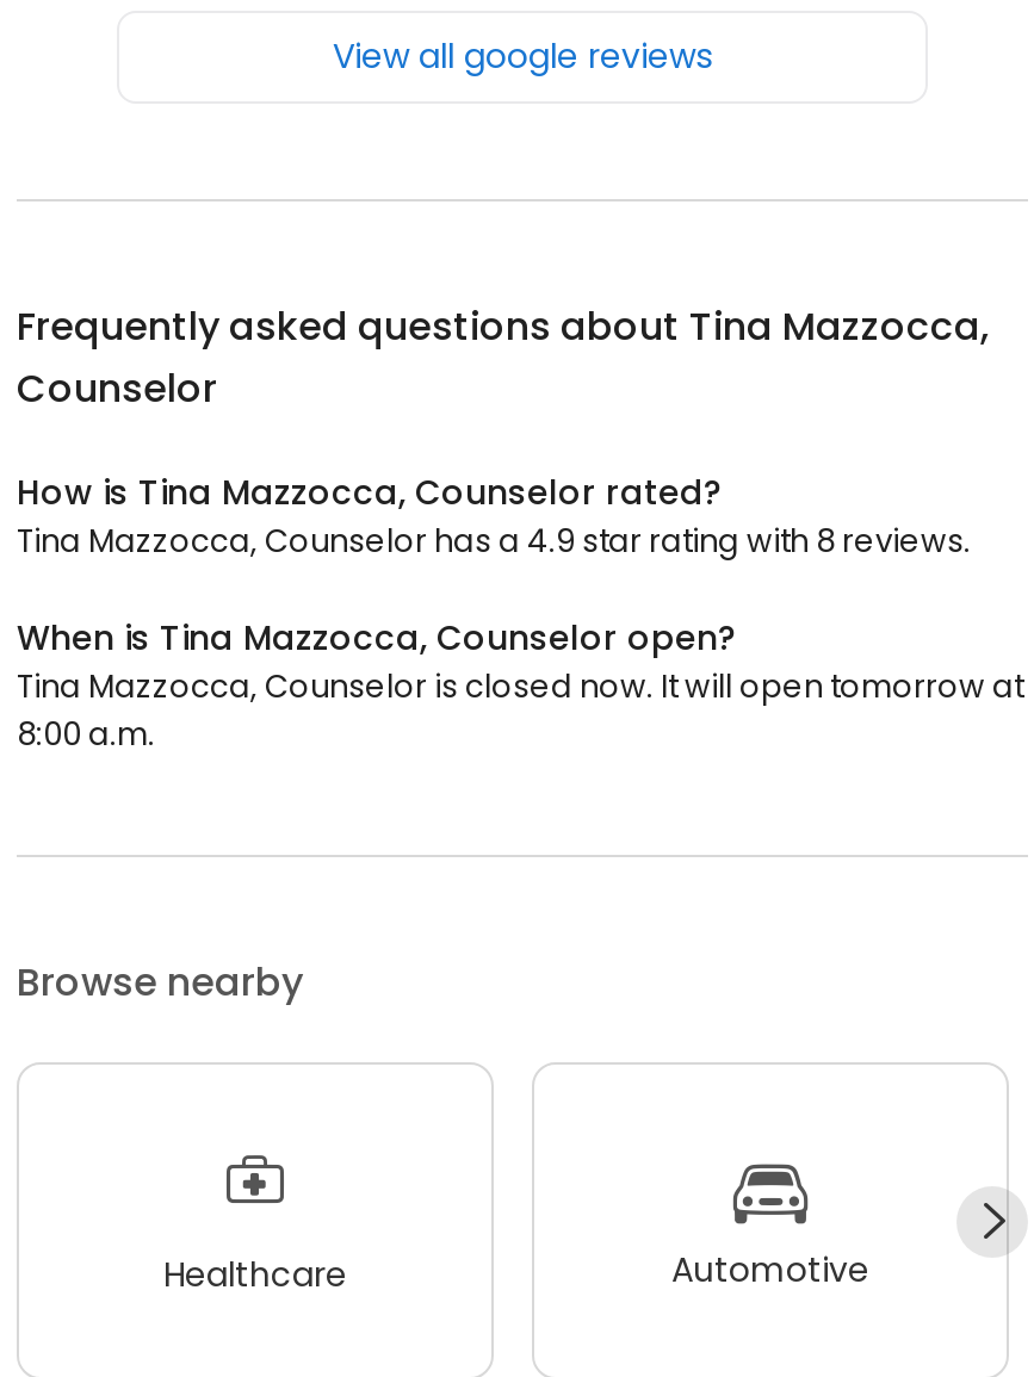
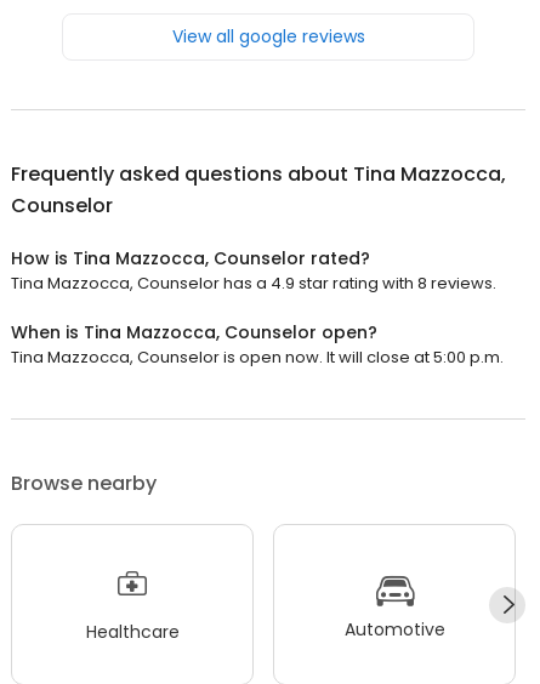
[17,665,1023,758] Tina Mazzocca, Counselor is closed now. It will open tomorrow at | 8:00 a.m. -> [11,346,504,369] Tina Mazzocca, Counselor is open now. It will close at 5:00 p.m.

